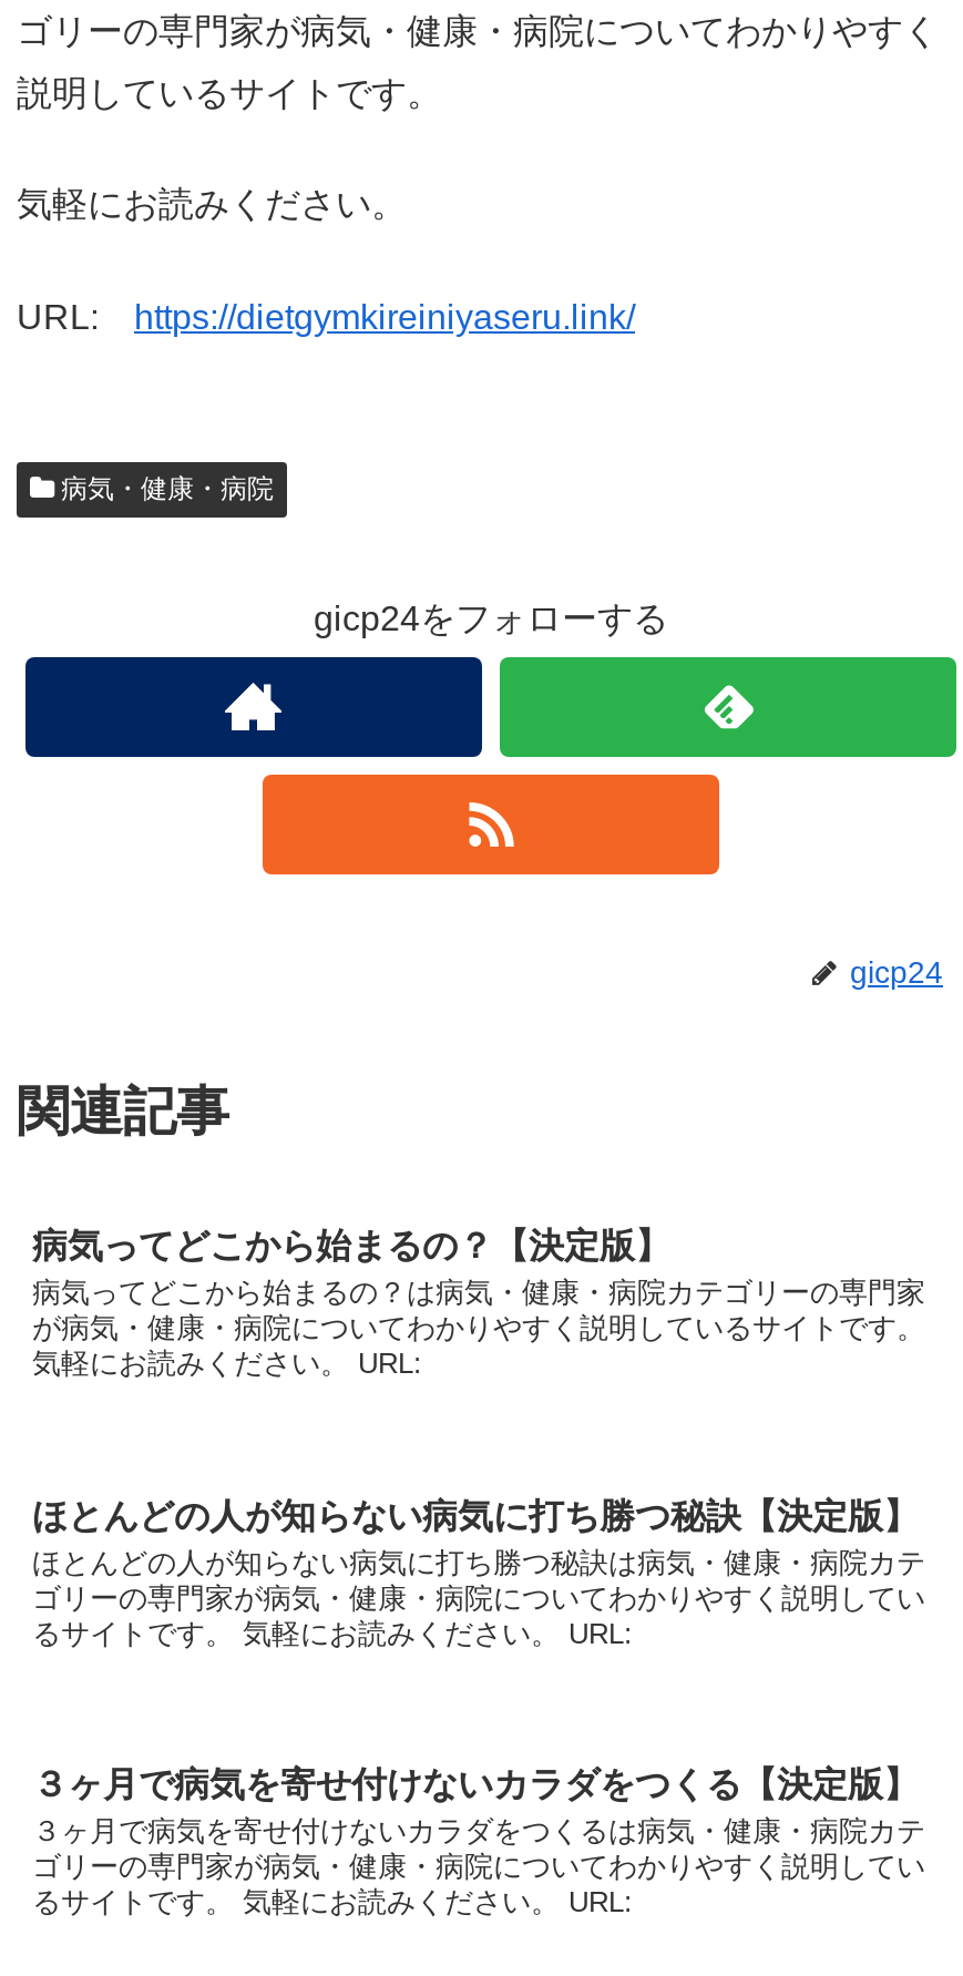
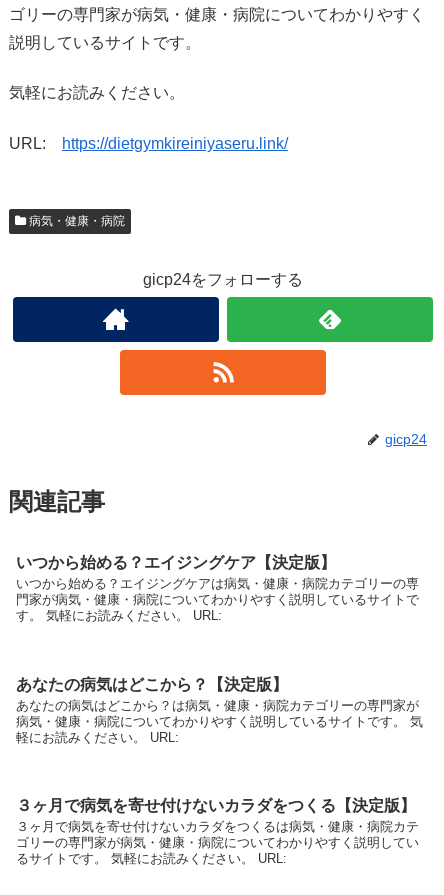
[32,1227,925,1380] 病気ってどこから始まるの？【決定版】 | 病気ってどこから始まるの？は病気・健康・病院カテゴリーの専門家 | が病気・健康・病院についてわかりやすく説明しているサイトです。 | 気軽にお読みください。 URL: -> [16,554,419,623] いつから始める？エイジングケア【決定版】 | いつから始める？エイジングケアは病気・健康・病院カテゴリーの専 | 門家が病気・健康・病院についてわかりやすく説明しているサイトで | す。 気軽にお読みください。 URL:
[32,1496,925,1649] ほとんどの人が知らない病気に打ち勝つ秘訣【決定版】 | ほとんどの人が知らない病気に打ち勝つ秘訣は病気・健康・病院カテ | ゴリーの専門家が病気・健康・病院についてわかりやすく説明してい | るサイトです。 気軽にお読みください。 URL: -> [16,676,423,745] あなたの病気はどこから？【決定版】 | あなたの病気はどこから？は病気・健康・病院カテゴリーの専門家が | 病気・健康・病院についてわかりやすく説明しているサイトです。 気 | 軽にお読みください。 URL:

